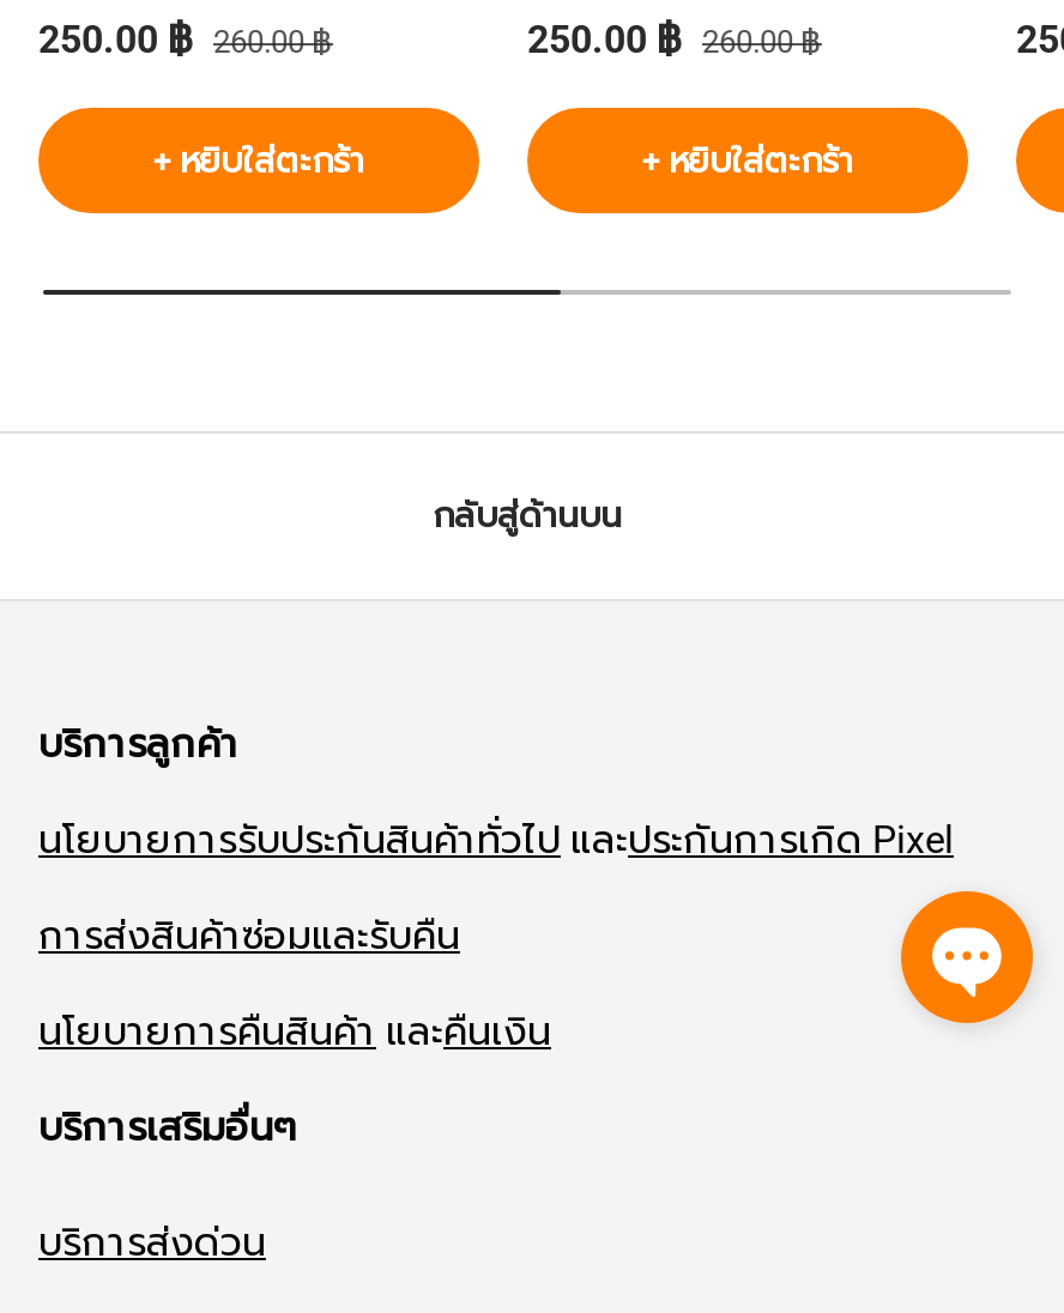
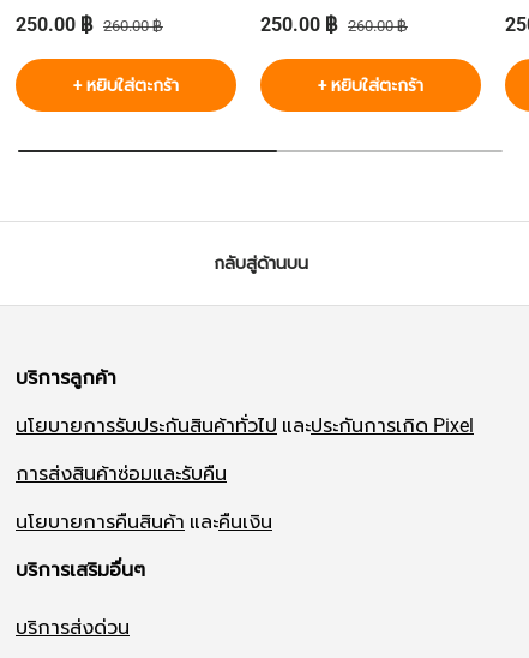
[899,889,1035,1025] [image] -> none

